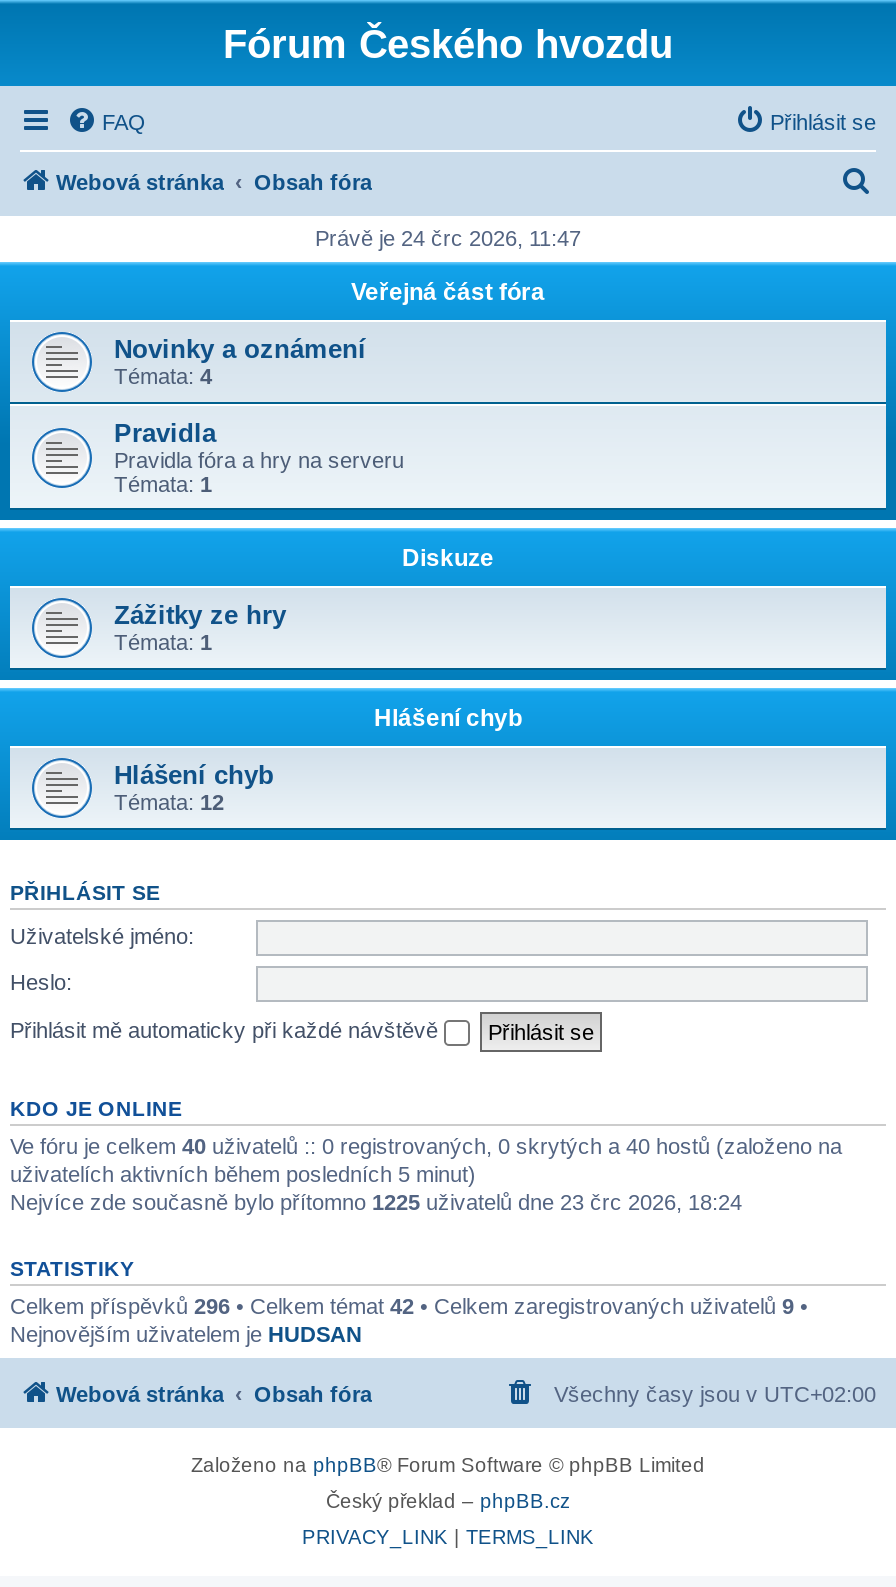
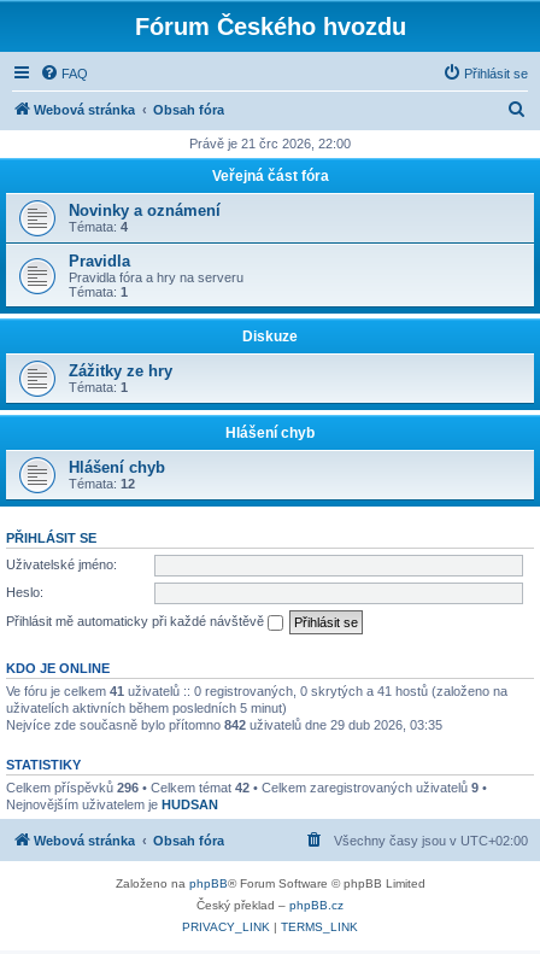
[315,226,581,250] Právě je 24 črc 2026, 11:47 -> [189,136,351,151] Právě je 21 črc 2026, 22:00
[10,1133,842,1157] Ve fóru je celkem 40 uživatelů :: 0 registrovaných, 0 skrytých a 40 hostů (založeno na -> [6,683,507,698] Ve fóru je celkem 41 uživatelů :: 0 registrovaných, 0 skrytých a 41 hostů (založeno na
[10,1189,742,1213] Nejvíce zde současně bylo přítomno 1225 uživatelů dne 23 črc 2026, 18:24 -> [6,717,442,731] Nejvíce zde současně bylo přítomno 842 uživatelů dne 29 dub 2026, 03:35

